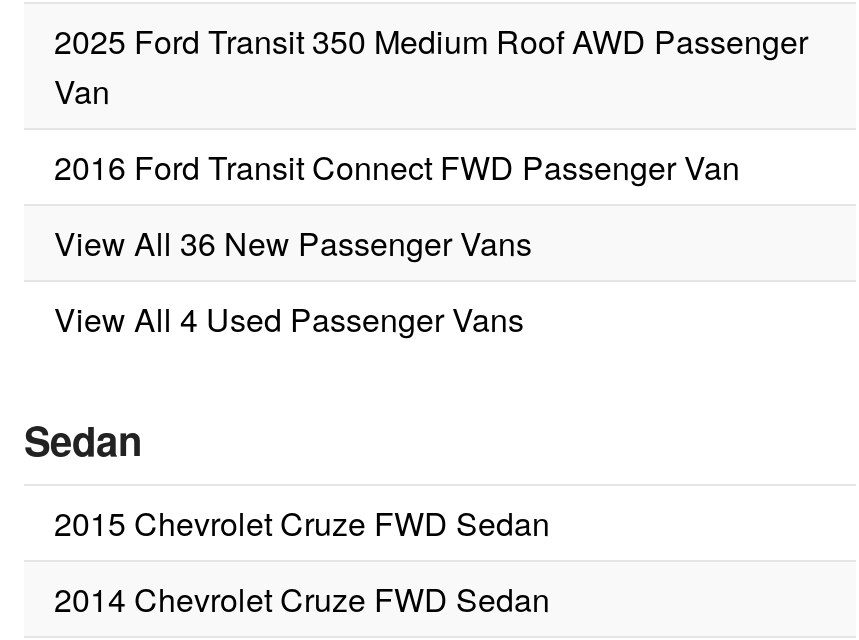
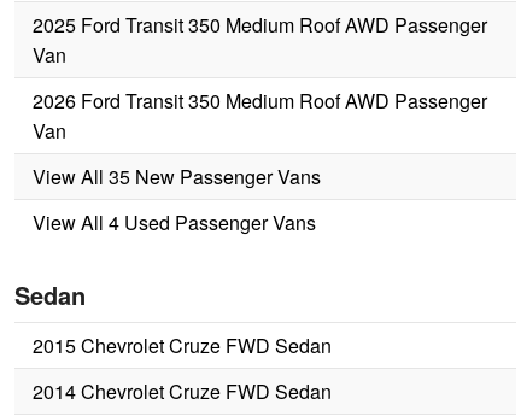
[54,144,740,190] 2016 Ford Transit Connect FWD Passenger Van -> [33,87,487,145] 2026 Ford Transit 350 Medium Roof AWD Passenger | Van
[54,220,532,266] View All 36 New Passenger Vans -> [33,163,321,191] View All 35 New Passenger Vans

